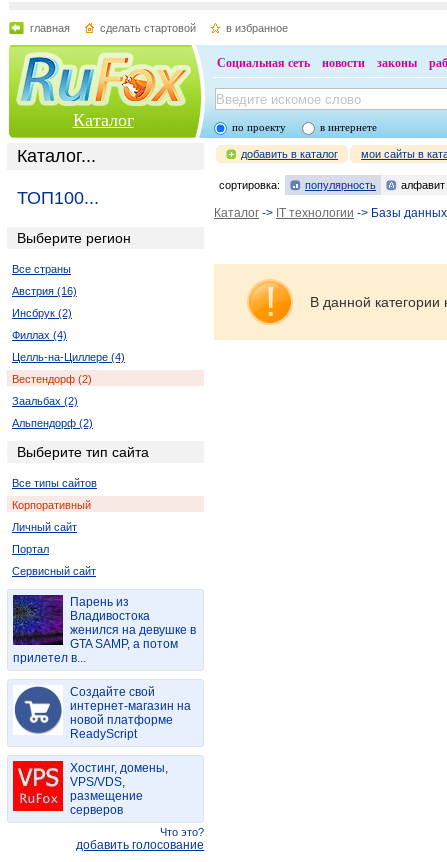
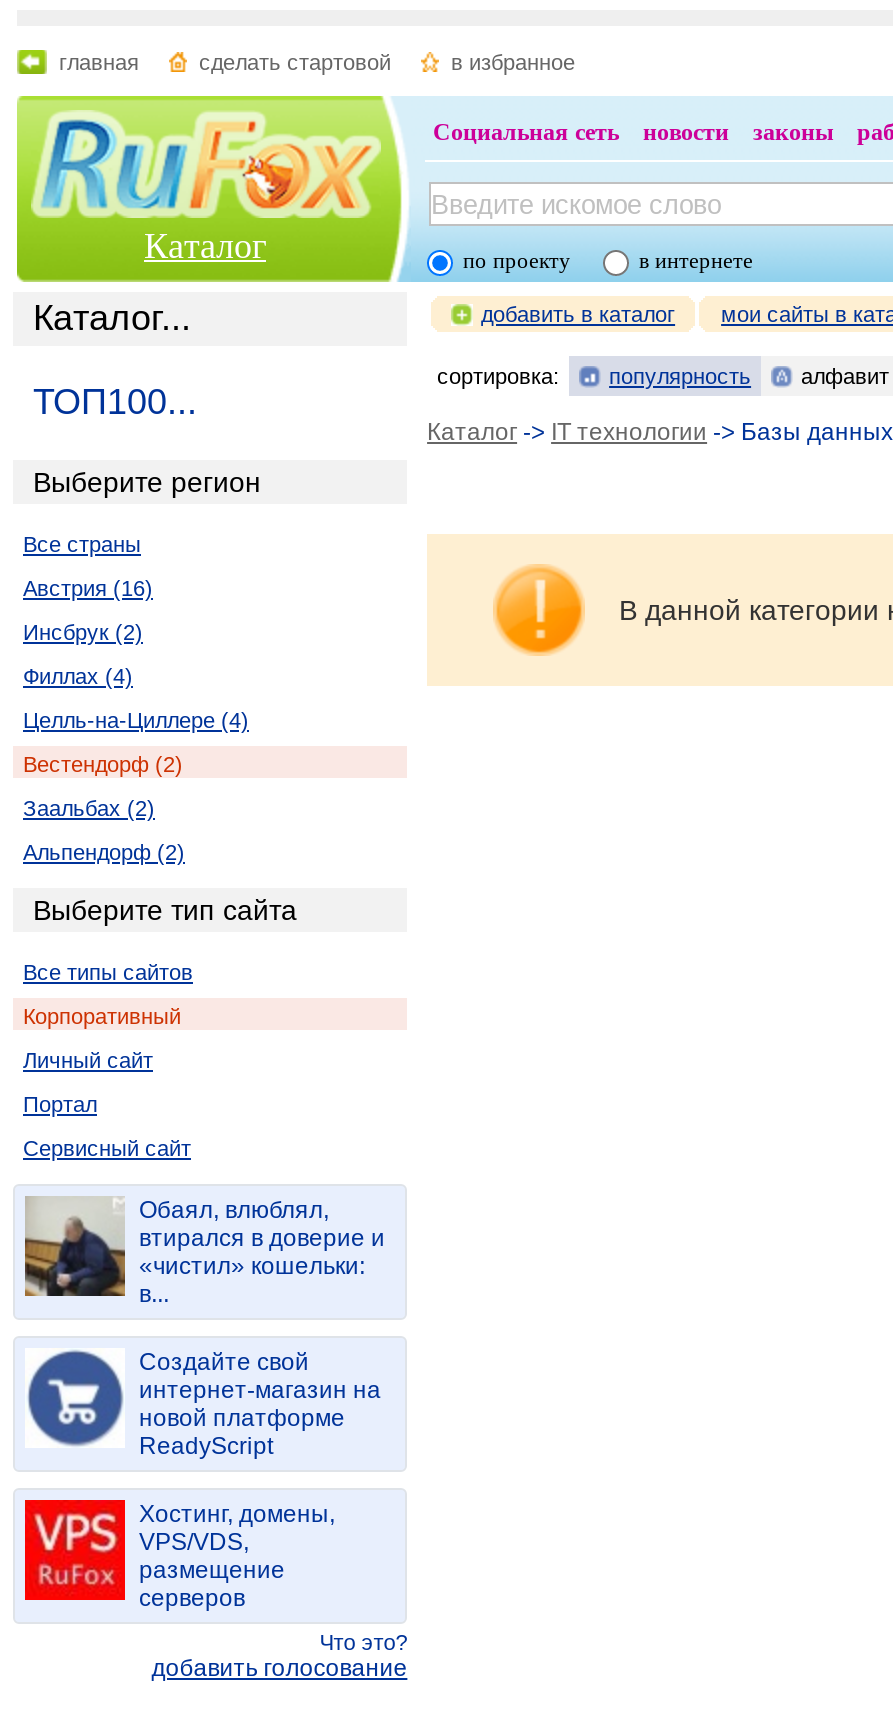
[12,594,196,665] [image] | Парень из | Владивостока | женился на девушке в | GTA SAMP, а потом | прилетел в... -> [23,1196,385,1308] [image] | Обаял, влюблял, | втирался в доверие и | «чистил» кошельки: | в...

